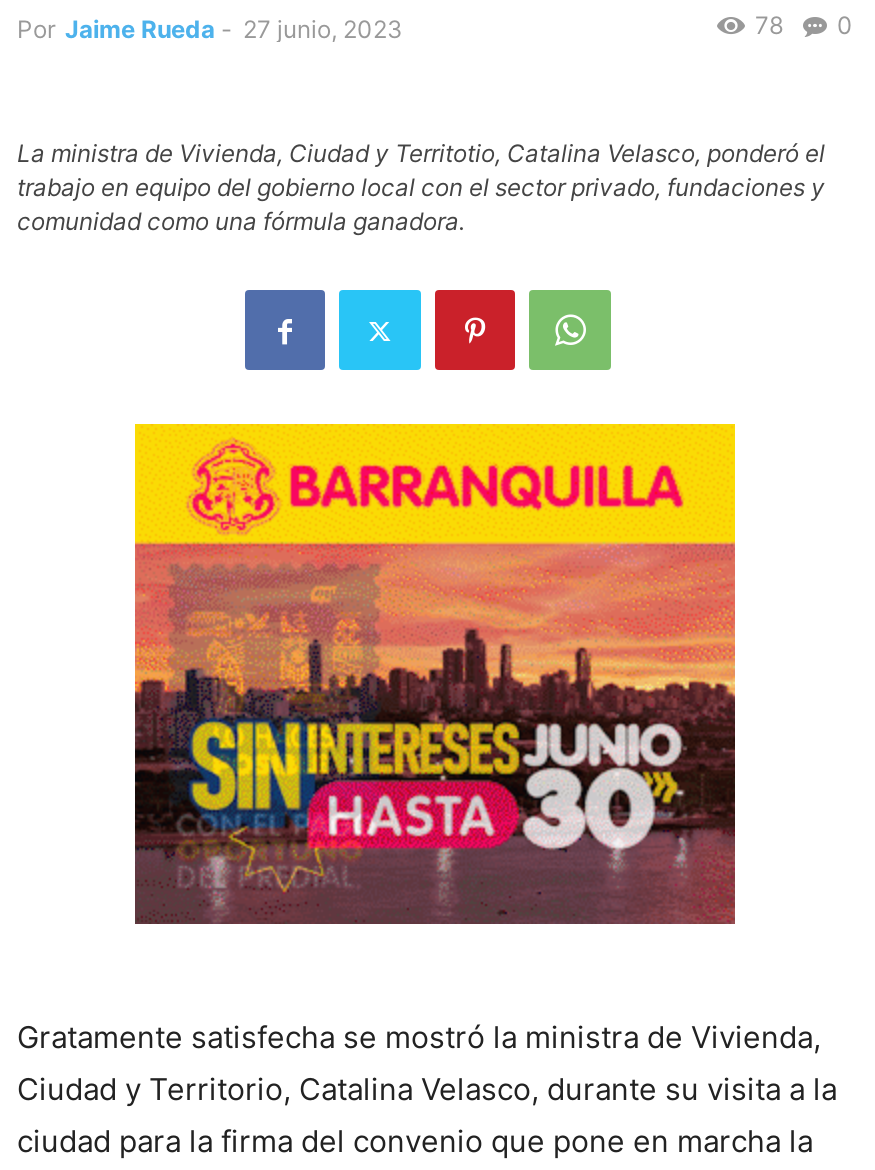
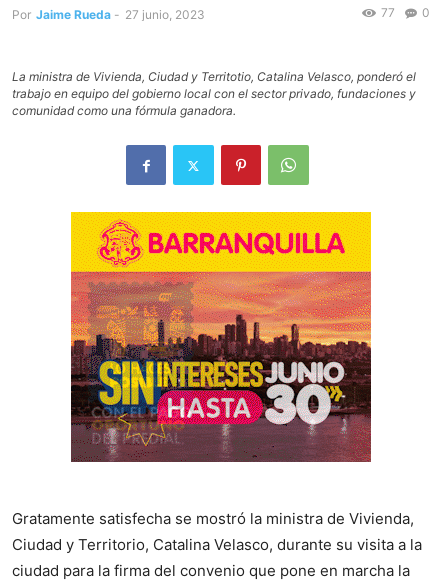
[755,10,853,40] 78 0 -> [381,5,430,20] 77 0

